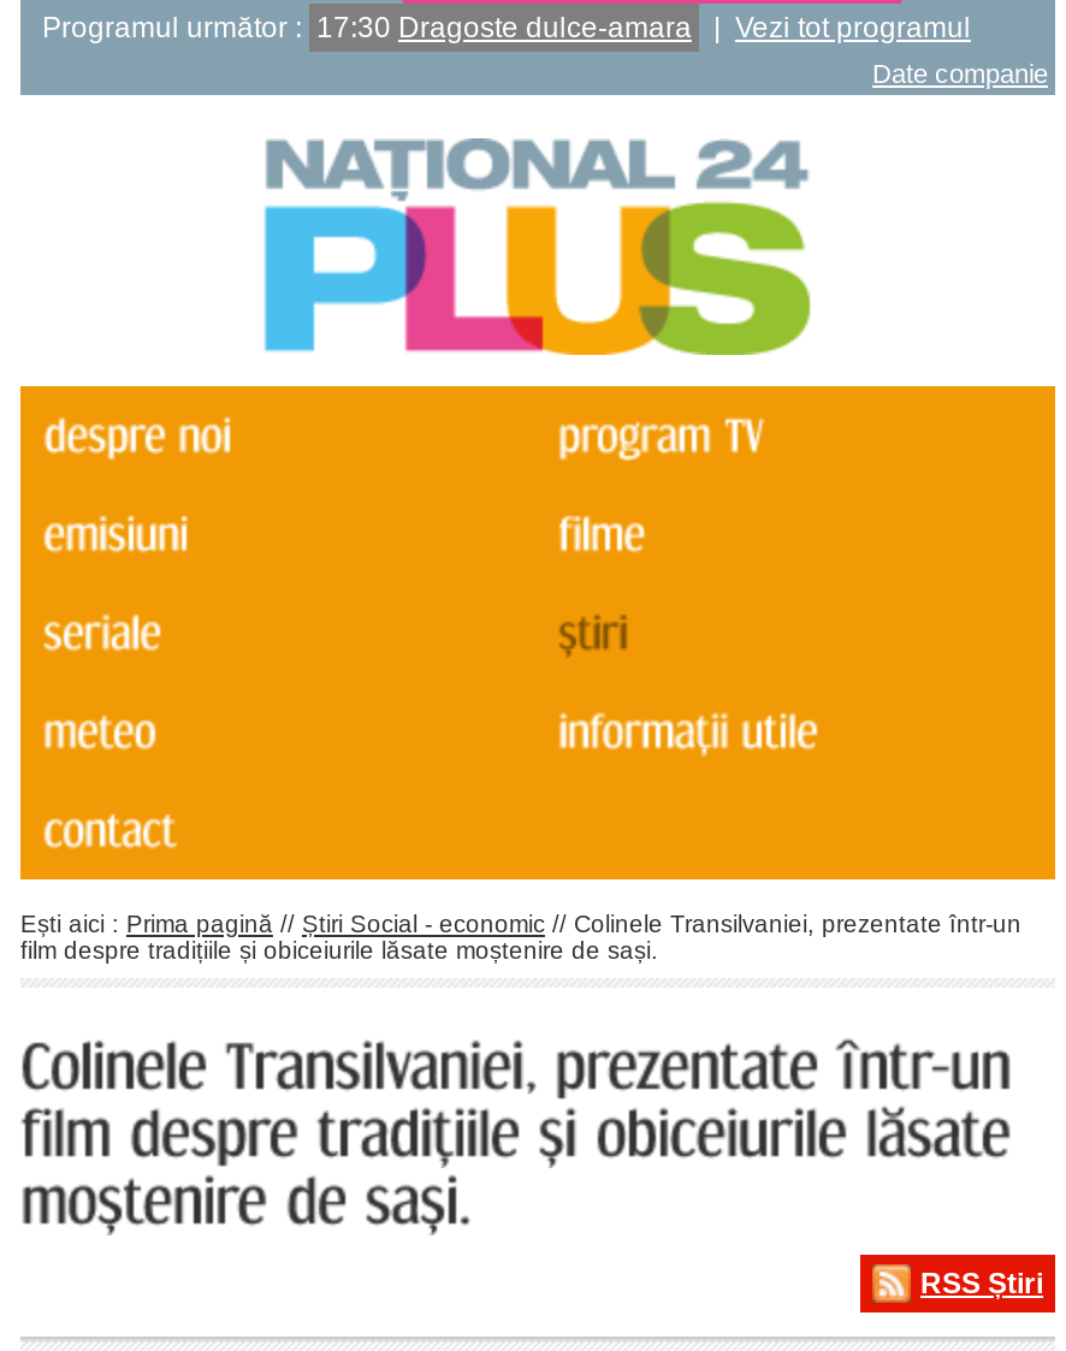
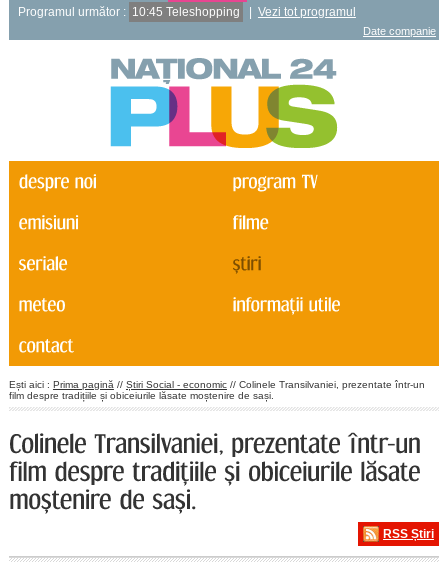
[42,11,692,45] Programul următor : 17:30 Dragoste dulce-amara -> [18,5,240,19] Programul următor : 10:45 Teleshopping

